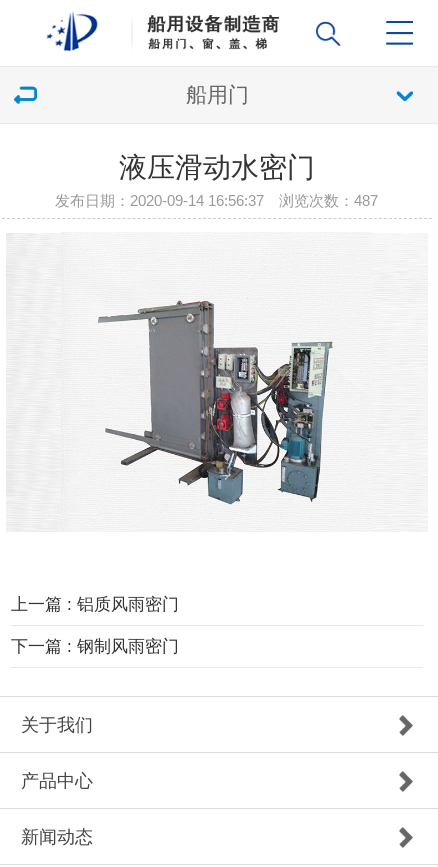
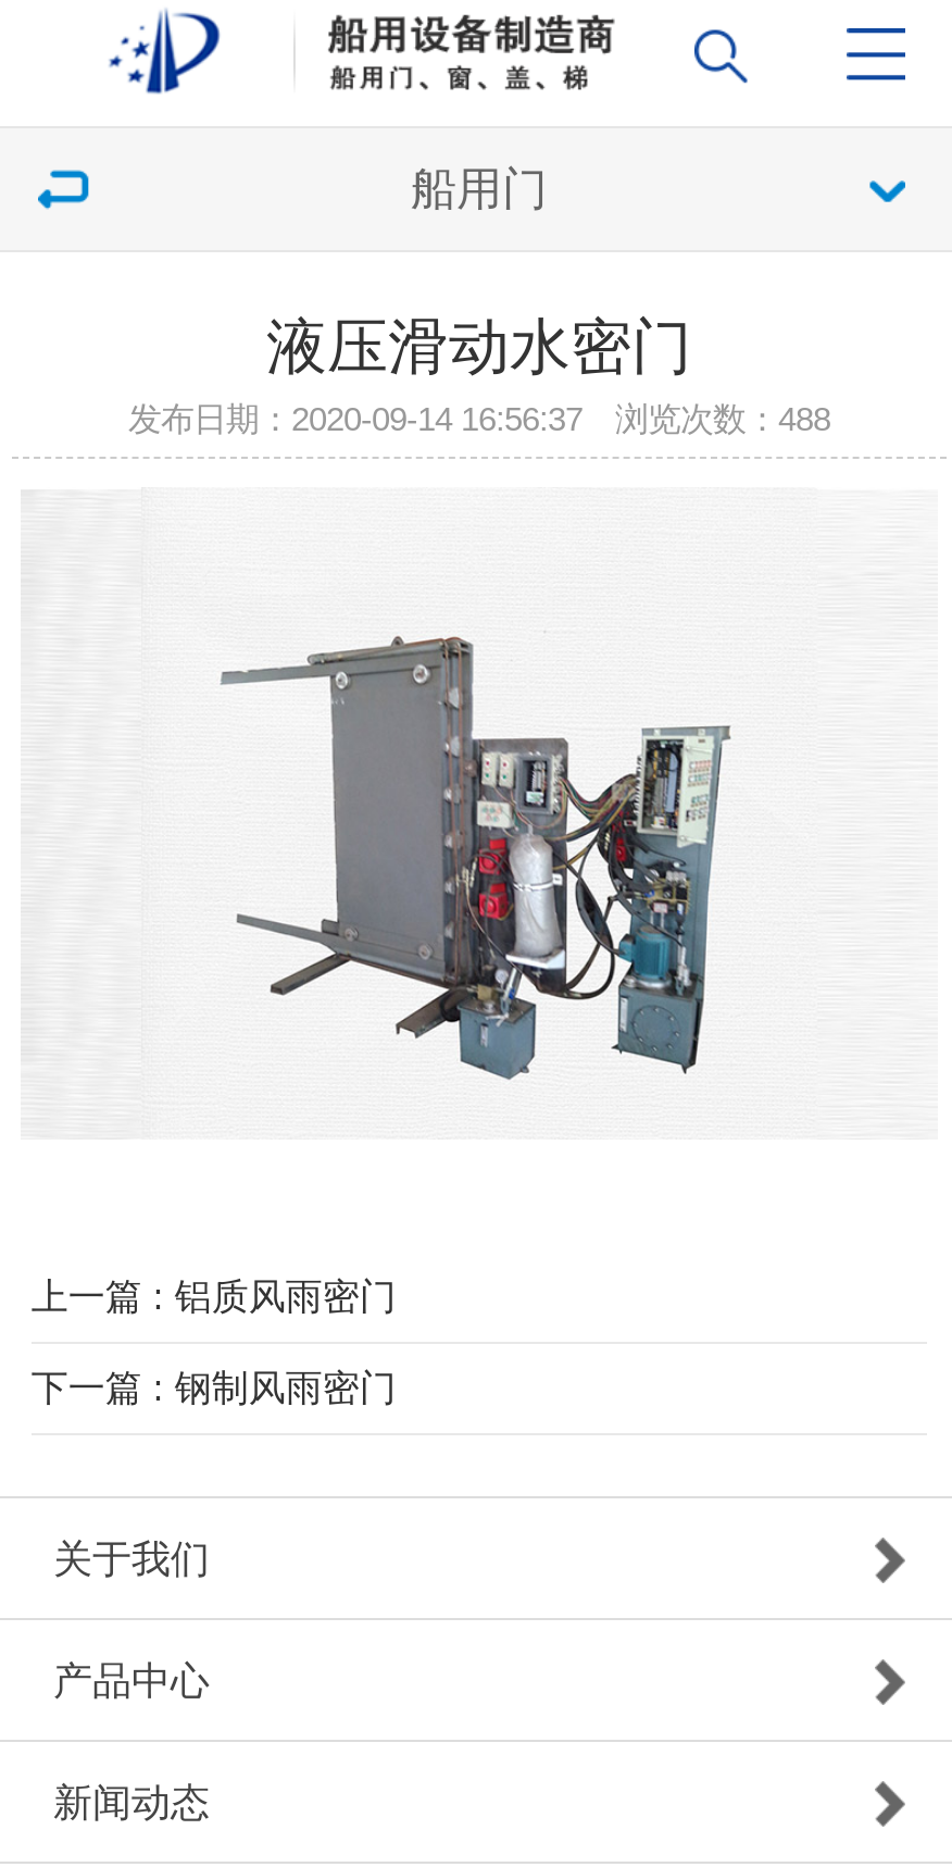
[55,192,378,209] 发布日期：2020-09-14 16:56:37 浏览次数：487 -> [128,400,830,437] 发布日期：2020-09-14 16:56:37 浏览次数：488

